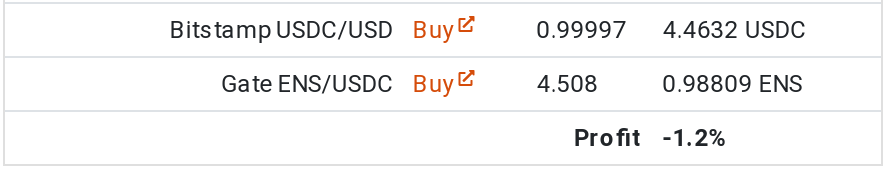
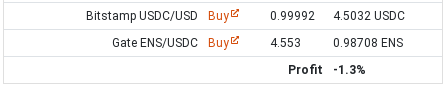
[537,16,627,44] 0.99997 -> [270,9,315,23] 0.99992
[663,16,807,44] 4.4632 USDC -> [333,9,405,23] 4.5032 USDC
[537,70,599,98] 4.508 -> [270,36,301,50] 4.553
[663,70,803,98] 0.98809 ENS -> [333,36,403,50] 0.98708 ENS
[573,124,729,152] Profit -1.2% -> [288,63,366,77] Profit -1.3%

